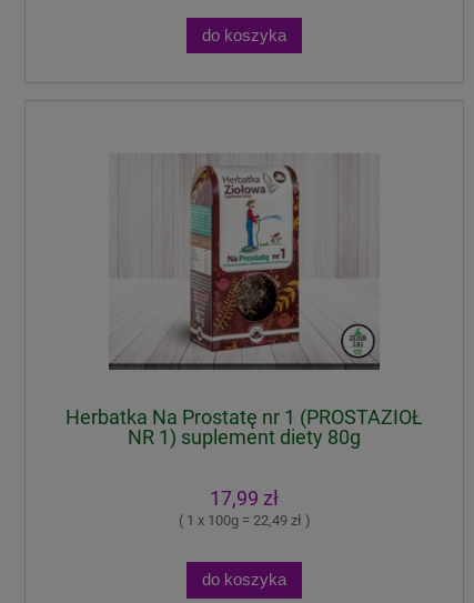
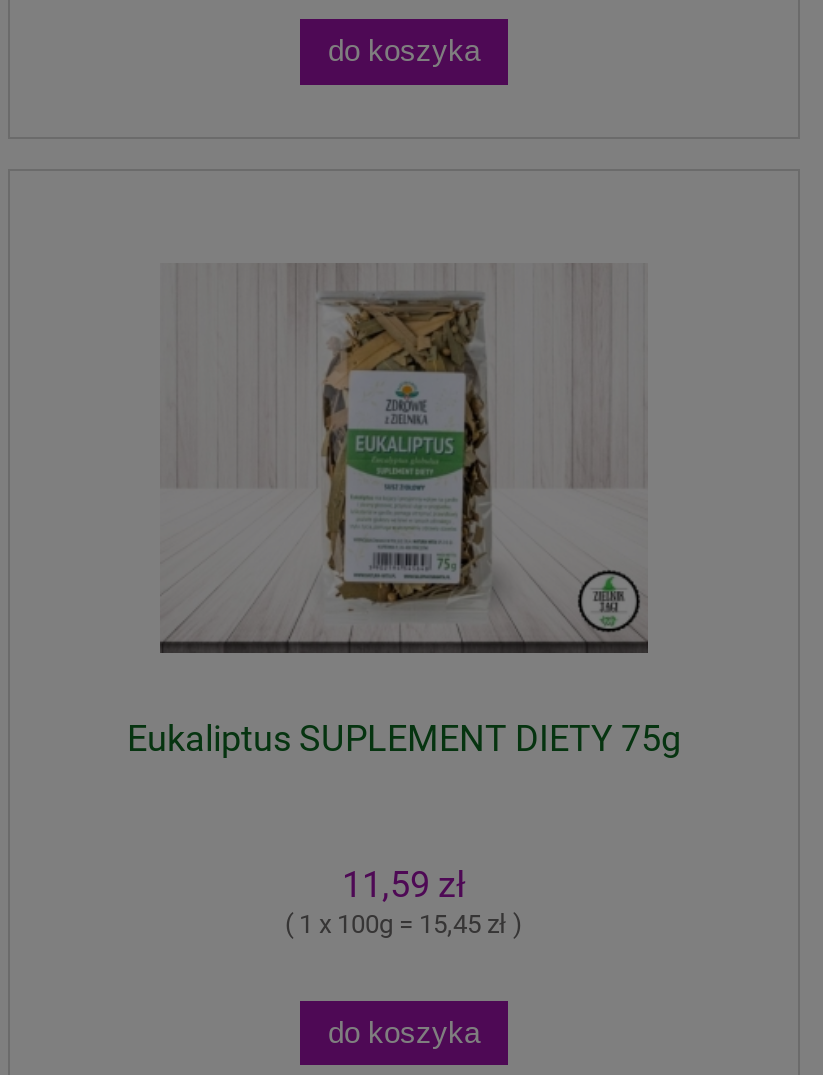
[172,164,301,353] [image] -> [274,287,504,623] [image]
[65,405,423,448] Herbatka Na Prostatę nr 1 (PROSTAZIOŁ | NR 1) suplement diety 80g -> [127,718,681,760] Eukaliptus SUPLEMENT DIETY 75g
[178,486,310,528] 17,99 zł | ( 1 x 100g = 22,49 zł ) -> [285,864,523,940] 11,59 zł | ( 1 x 100g = 15,45 zł )

